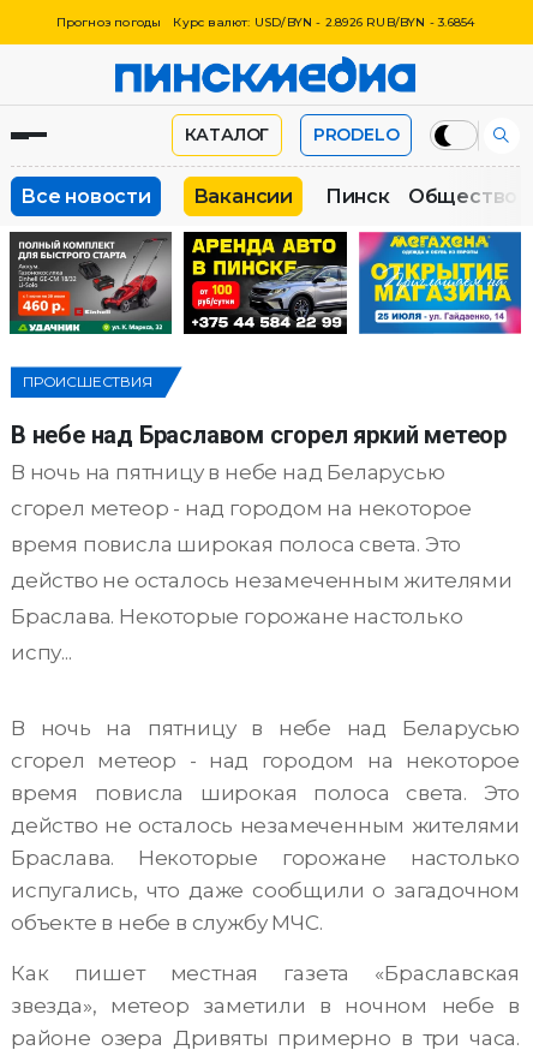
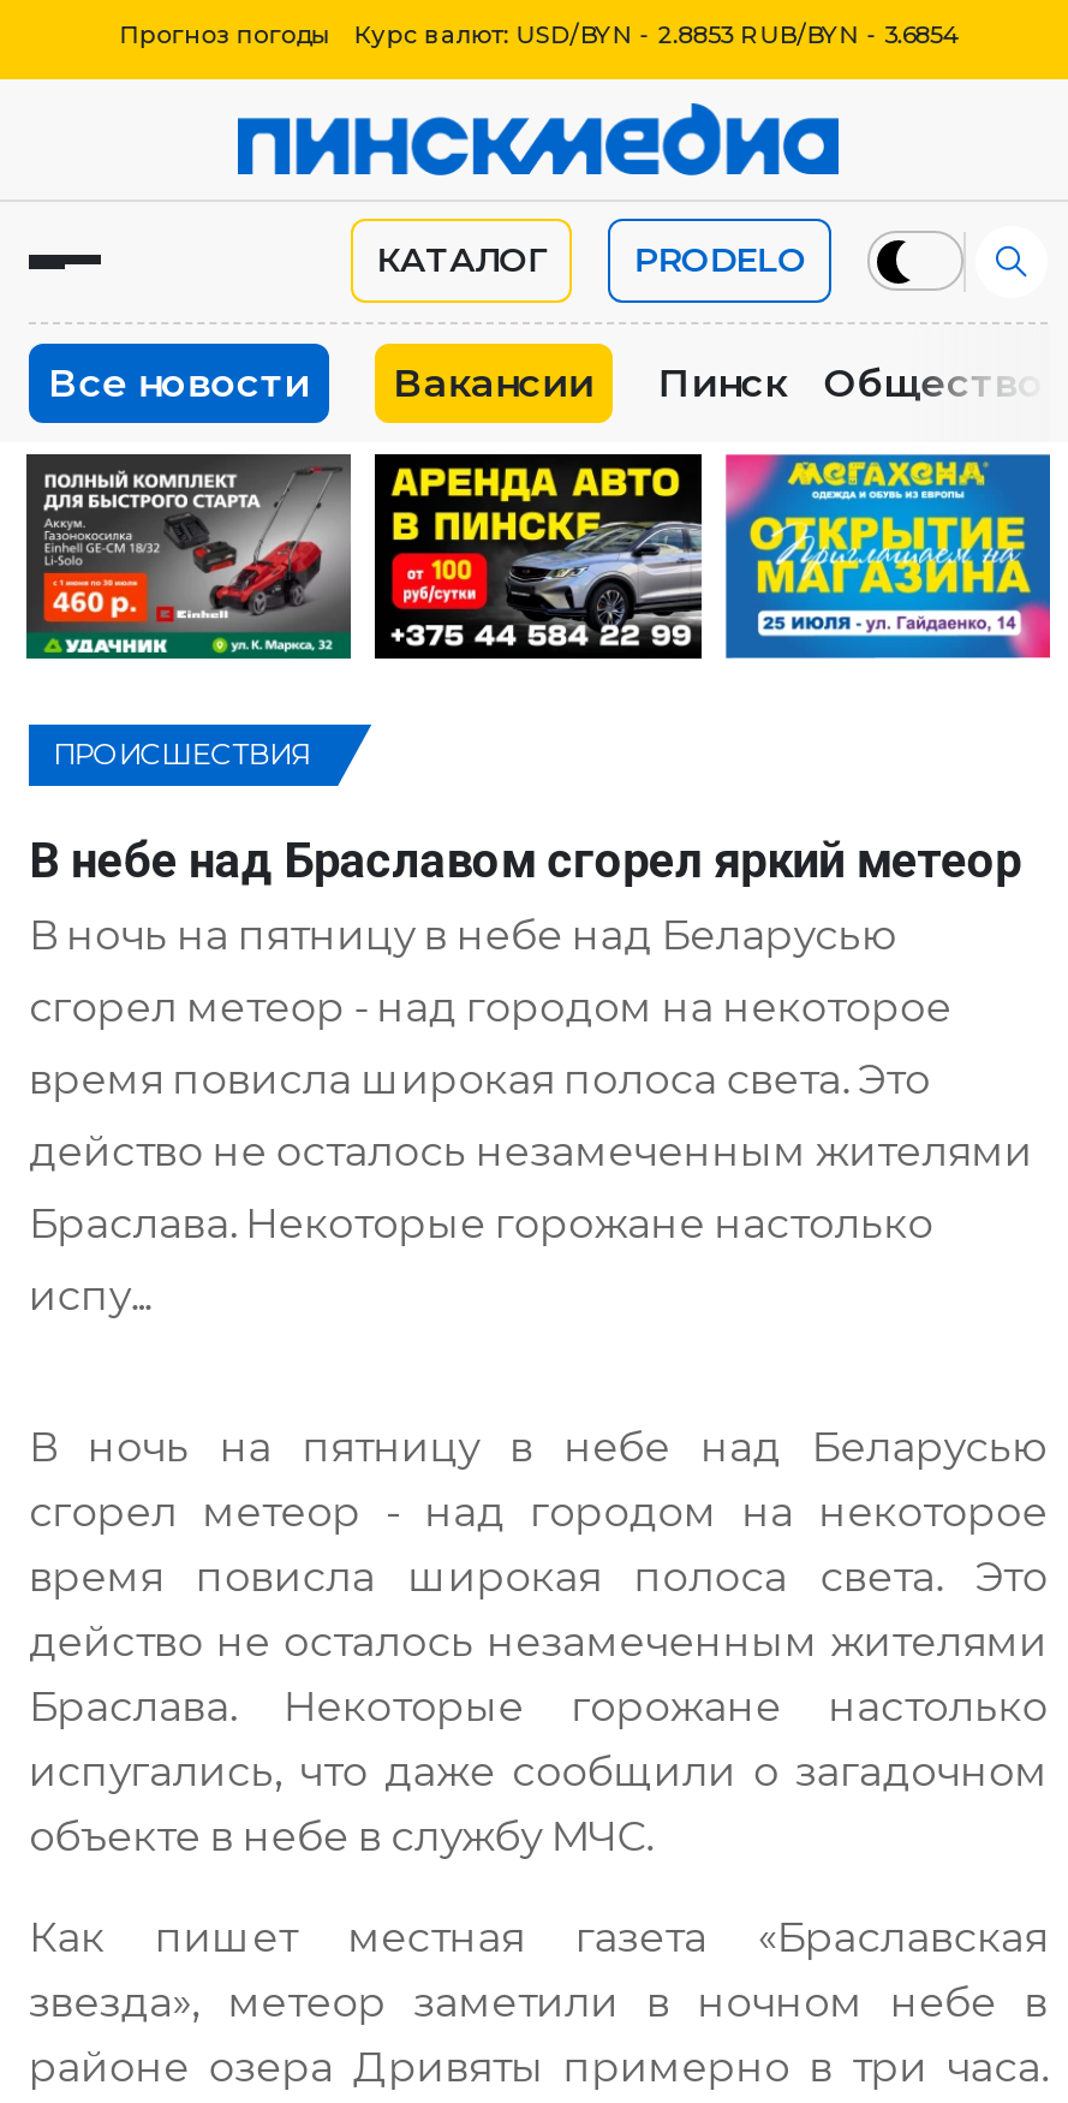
[173,14,475,29] Курс валют: USD/BYN - 2.8926 RUB/BYN - 3.6854 -> [354,18,957,49] Курс валют: USD/BYN - 2.8853 RUB/BYN - 3.6854

